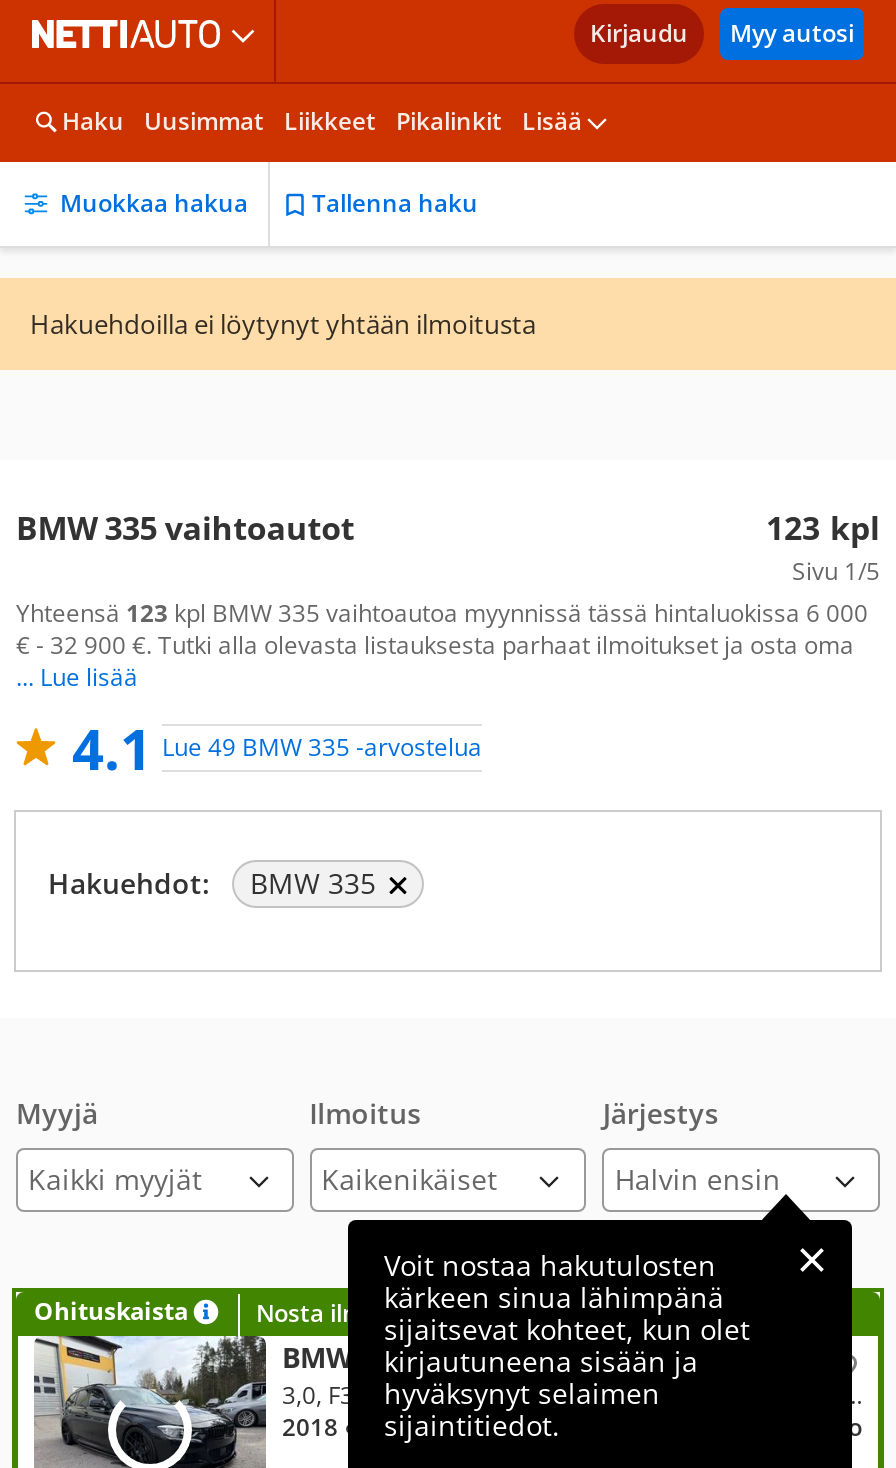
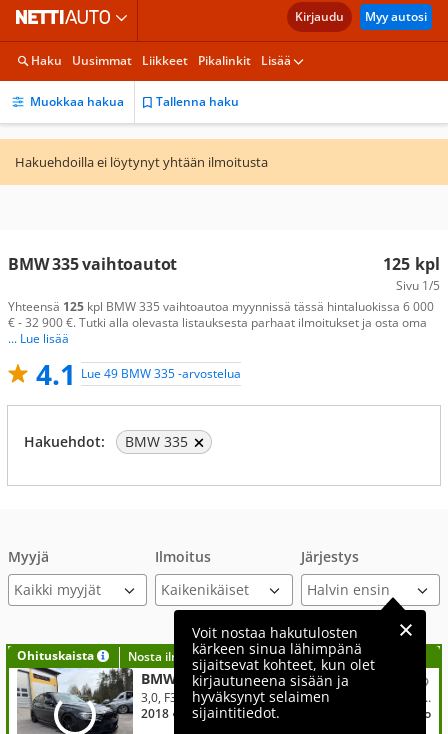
[766,506,880,550] 123 kpl -> [383,253,440,275] 125 kpl
[16,596,868,630] Yhteensä 123 kpl BMW 335 vaihtoautoa myynnissä tässä hintaluokissa 6 000 -> [8,298,434,315] Yhteensä 125 kpl BMW 335 vaihtoautoa myynnissä tässä hintaluokissa 6 000

